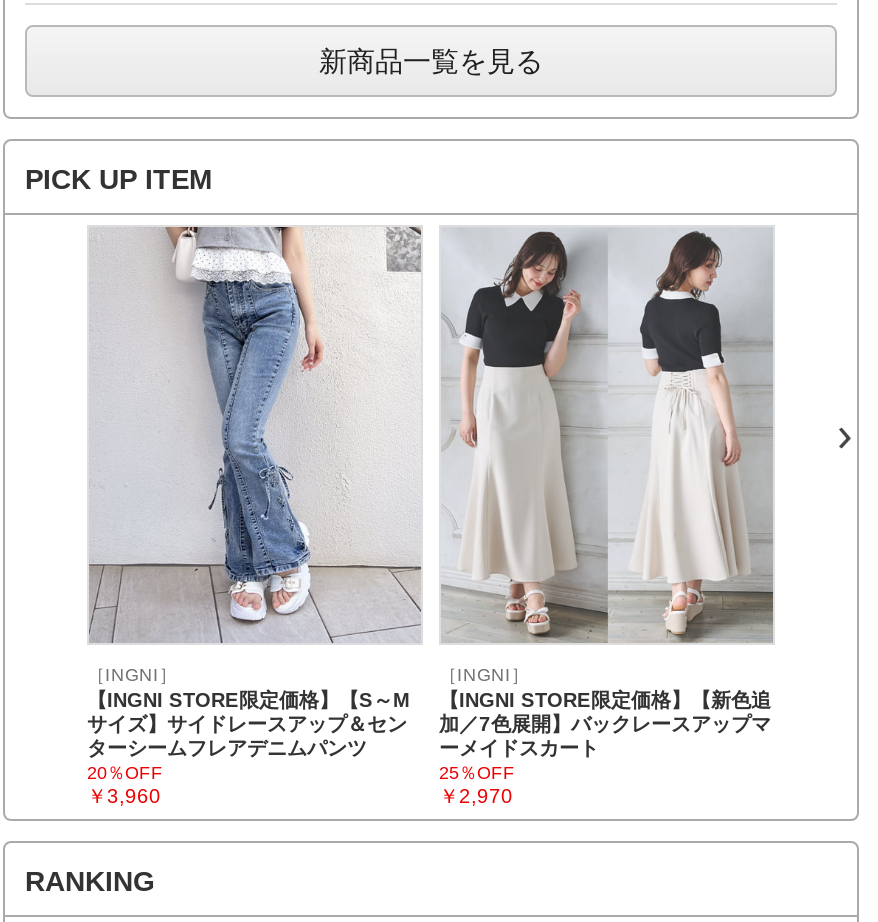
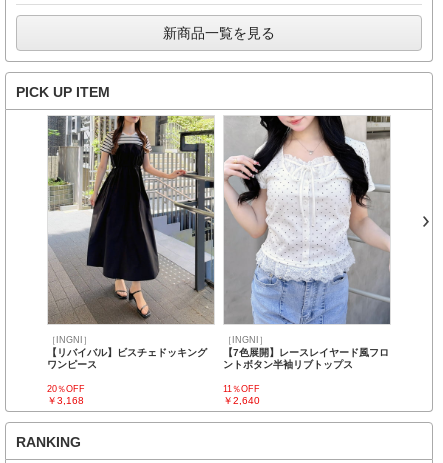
[87,225,423,758] [image] | 【INGNI STORE限定価格】【S～M | サイズ】サイドレースアップ＆セン | ターシームフレアデニムパンツ -> [47,115,215,370] [image] | 【リバイバル】ビスチェドッキング | ワンピース
[439,227,773,806] [image] | 【INGNI STORE限定価格】【新色追 | 加／7色展開】バックレースアップマ | ーメイドスカート | 25％OFF | ￥2,970 -> [223,115,391,406] [image] | 【7色展開】レースレイヤード風フロ | ントボタン半袖リブトップス | 11％OFF | ￥2,640
[87,784,161,806] ￥3,960 -> [47,395,84,406] ￥3,168

